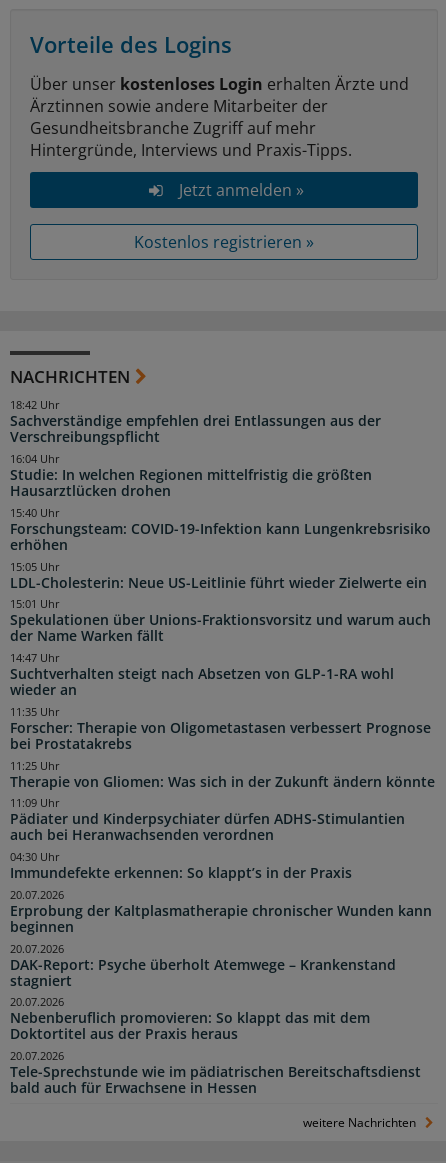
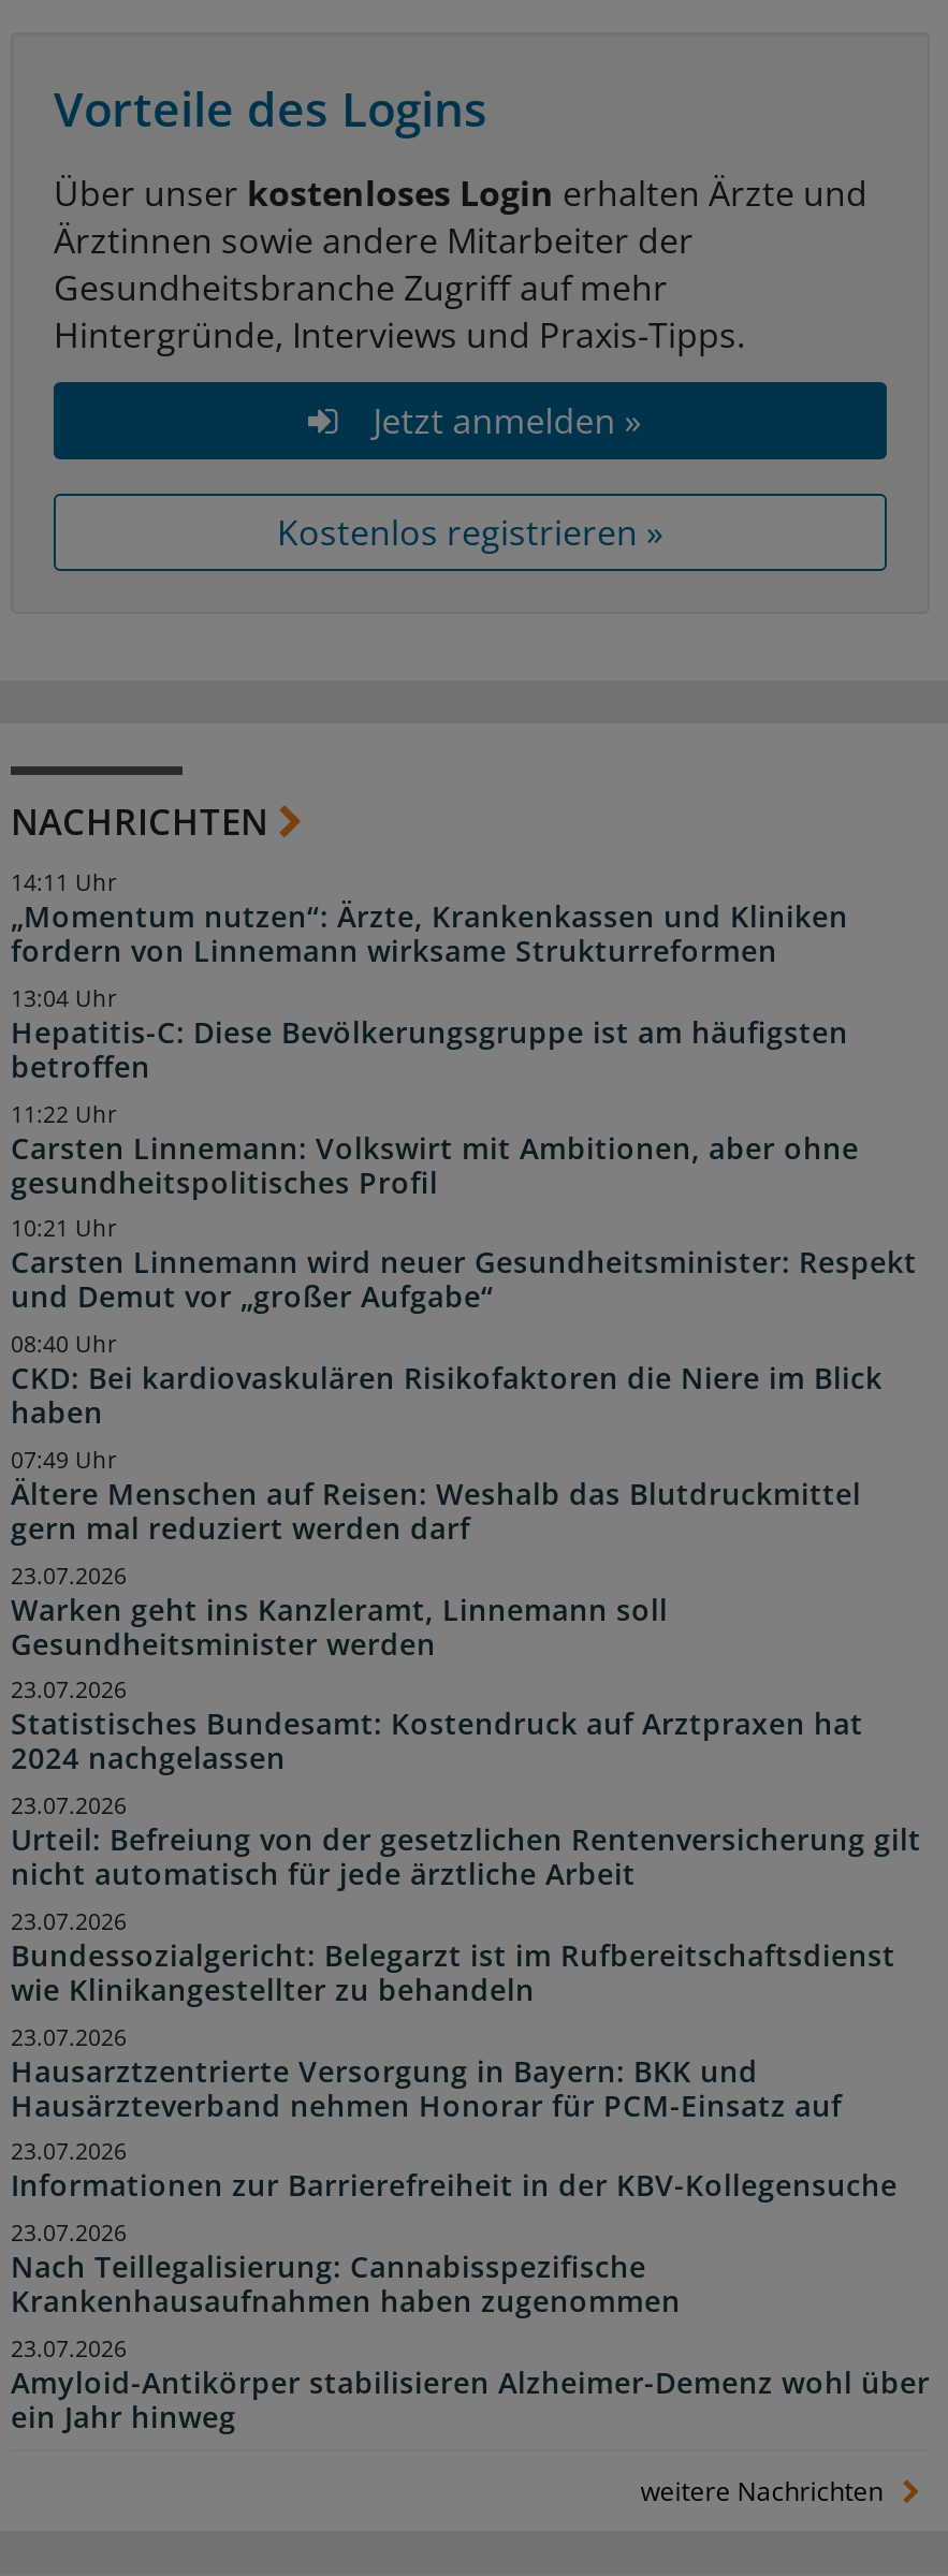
[10,398,60,412] 18:42 Uhr -> [11,867,118,897] 14:11 Uhr
[10,412,381,446] Sachverständige empfehlen drei Entlassungen aus der | Verschreibungspflicht -> [11,897,848,970] „Momentum nutzen“: Ärzte, Krankenkassen und Kliniken | fordern von Linnemann wirksame Strukturreformen
[10,452,60,466] 16:04 Uhr -> [11,983,118,1013] 13:04 Uhr
[10,466,372,500] Studie: In welchen Regionen mittelfristig die größten | Hausarztlücken drohen -> [11,1013,848,1086] Hepatitis-C: Diese Bevölkerungsgruppe ist am häufigsten | betroffen
[10,506,60,520] 15:40 Uhr -> [11,1098,118,1128] 11:22 Uhr
[10,520,431,554] Forschungsteam: COVID-19-Infektion kann Lungenkrebsrisiko | erhöhen -> [11,1128,859,1201] Carsten Linnemann: Volkswirt mit Ambitionen, aber ohne | gesundheitspolitisches Profil
[10,560,60,574] 15:05 Uhr -> [11,1213,118,1243] 10:21 Uhr
[10,574,427,592] LDL-Cholesterin: Neue US-Leitlinie führt wieder Zielwerte ein -> [11,1243,917,1316] Carsten Linnemann wird neuer Gesundheitsminister: Respekt | und Demut vor „großer Aufgabe“
[10,597,60,611] 15:01 Uhr -> [11,1329,118,1359] 08:40 Uhr
[10,611,431,645] Spekulationen über Unions-Fraktionsvorsitz und warum auch | der Name Warken fällt -> [11,1359,883,1432] CKD: Bei kardiovaskulären Risikofaktoren die Niere im Blick | haben
[10,651,60,665] 14:47 Uhr -> [11,1444,118,1474] 07:49 Uhr
[10,665,394,699] Suchtverhalten steigt nach Absetzen von GLP-1-RA wohl | wieder an -> [11,1474,861,1547] Ältere Menschen auf Reisen: Weshalb das Blutdruckmittel | gern mal reduziert werden darf
[10,705,60,719] 11:35 Uhr -> [11,1560,127,1590] 23.07.2026
[10,719,431,753] Forscher: Therapie von Oligometastasen verbessert Prognose | bei Prostatakrebs -> [11,1590,668,1663] Warken geht ins Kanzleramt, Linnemann soll | Gesundheitsminister werden
[10,759,60,773] 11:25 Uhr -> [11,1675,127,1705] 23.07.2026
[10,773,435,791] Therapie von Gliomen: Was sich in der Zukunft ändern könnte -> [11,1705,863,1778] Statistisches Bundesamt: Kostendruck auf Arztpraxen hat | 2024 nachgelassen
[10,796,60,810] 11:09 Uhr -> [11,1790,127,1820] 23.07.2026
[10,810,405,844] Pädiater und Kinderpsychiater dürfen ADHS-Stimulantien | auch bei Heranwachsenden verordnen -> [11,1820,921,1893] Urteil: Befreiung von der gesetzlichen Rentenversicherung gilt | nicht automatisch für jede ärztliche Arbeit
[10,850,60,864] 04:30 Uhr -> [11,1906,127,1936] 23.07.2026
[10,864,352,882] Immundefekte erkennen: So klappt’s in der Praxis -> [11,1936,895,2009] Bundessozialgericht: Belegarzt ist im Rufbereitschaftsdienst | wie Klinikangestellter zu behandeln
[10,888,64,902] 20.07.2026 -> [11,2021,127,2051] 23.07.2026
[10,902,432,936] Erprobung der Kaltplasmatherapie chronischer Wunden kann | beginnen -> [11,2051,842,2124] Hausarztzentrierte Versorgung in Bayern: BKK und | Hausärzteverband nehmen Honorar für PCM-Einsatz auf
[10,942,64,956] 20.07.2026 -> [11,2136,127,2166] 23.07.2026
[10,956,396,990] DAK-Report: Psyche überholt Atemwege – Krankenstand | stagniert -> [11,2166,898,2205] Informationen zur Barrierefreiheit in der KBV-Kollegensuche
[10,995,64,1009] 20.07.2026 -> [11,2218,127,2248] 23.07.2026
[10,1009,370,1043] Nebenberuflich promovieren: So klappt das mit dem | Doktortitel aus der Praxis heraus -> [11,2248,681,2321] Nach Teillegalisierung: Cannabisspezifische | Krankenhausaufnahmen haben zugenommen
[10,1049,64,1063] 20.07.2026 -> [11,2333,127,2363] 23.07.2026
[10,1063,421,1097] Tele-Sprechstunde wie im pädiatrischen Bereitschaftsdienst | bald auch für Erwachsene in Hessen -> [11,2363,930,2436] Amyloid-Antikörper stabilisieren Alzheimer-Demenz wohl über | ein Jahr hinweg

